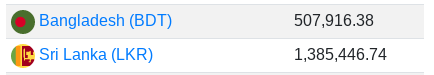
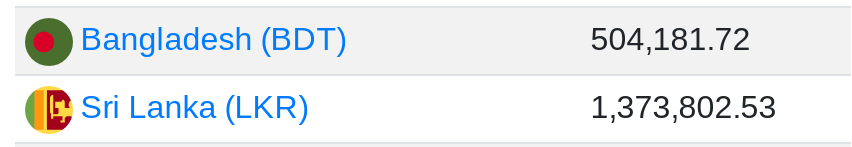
[294,12,374,29] 507,916.38 -> [591,22,751,56] 504,181.72
[294,46,387,63] 1,385,446.74 -> [591,90,777,124] 1,373,802.53

